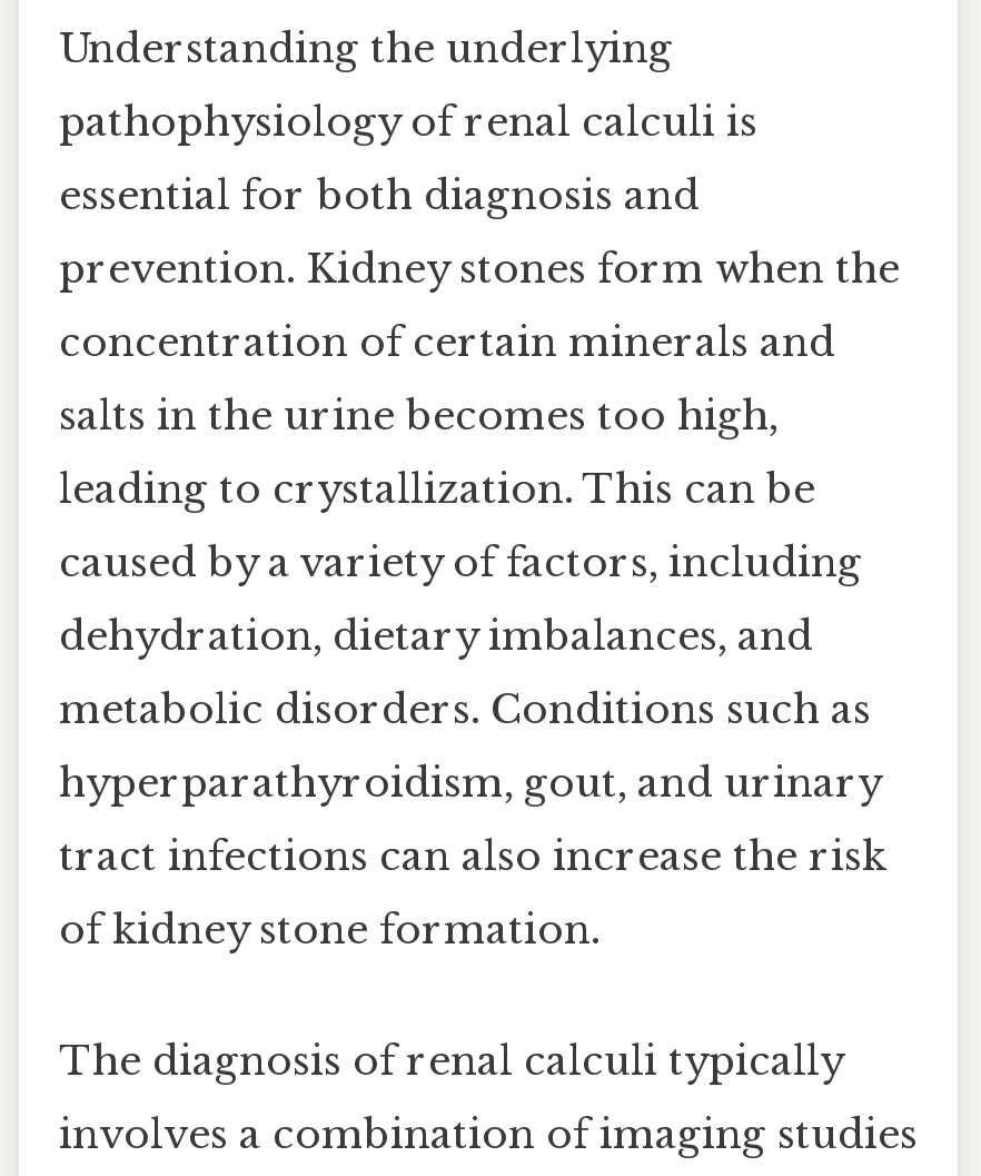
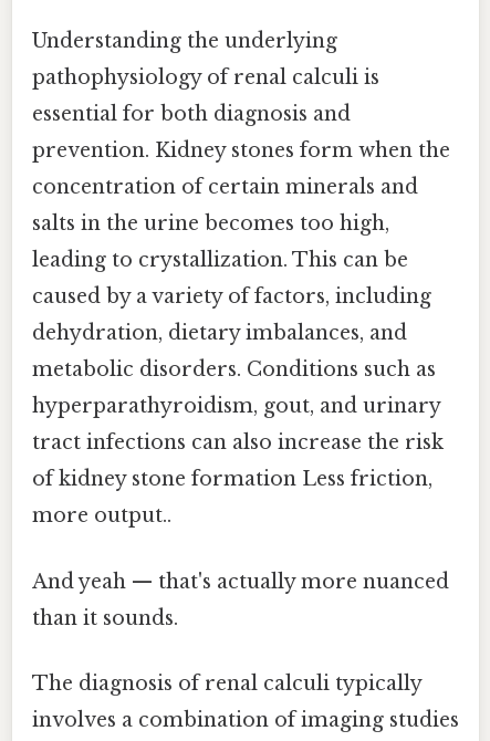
[59,904,599,953] of kidney stone formation. -> [32,467,449,630] of kidney stone formation Less friction, | more output.. | And yeah — that's actually more nuanced | than it sounds.

